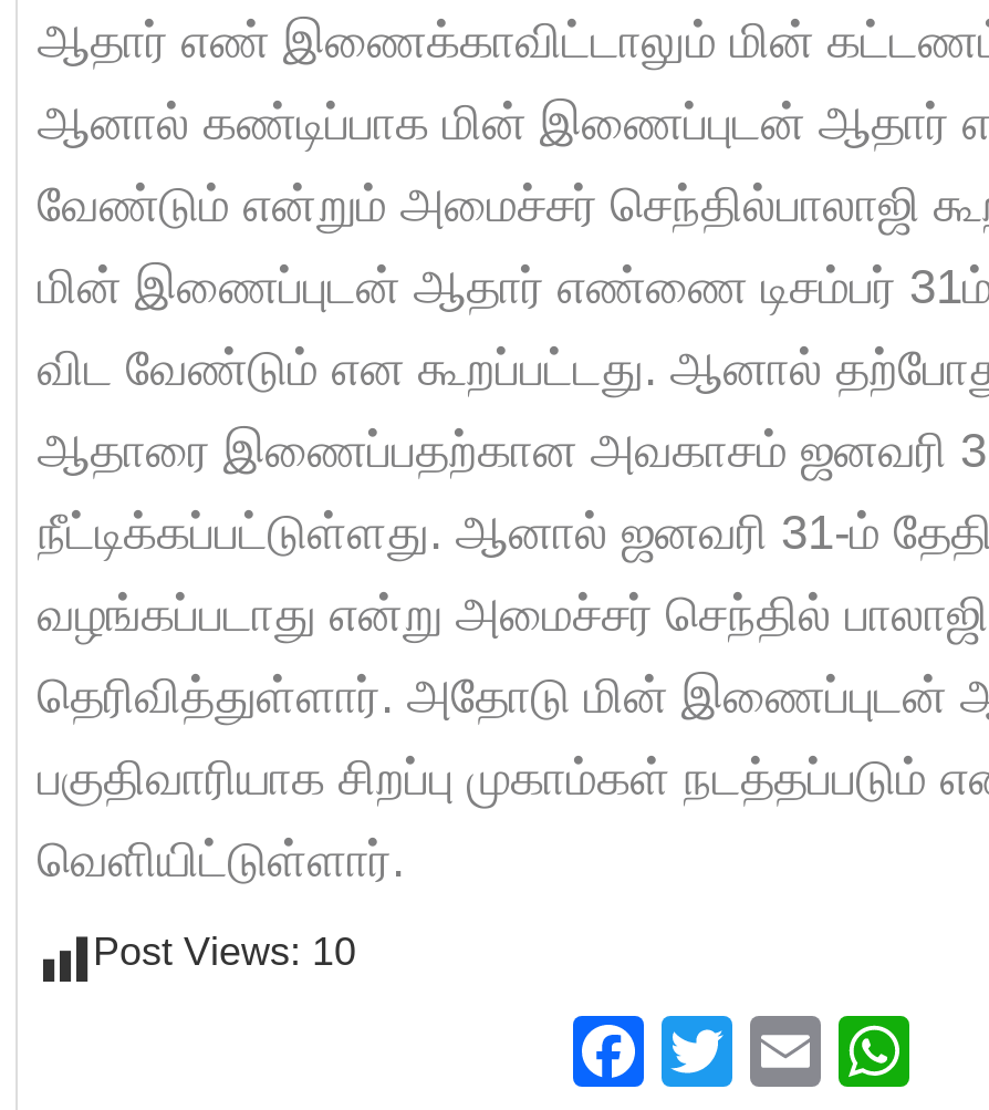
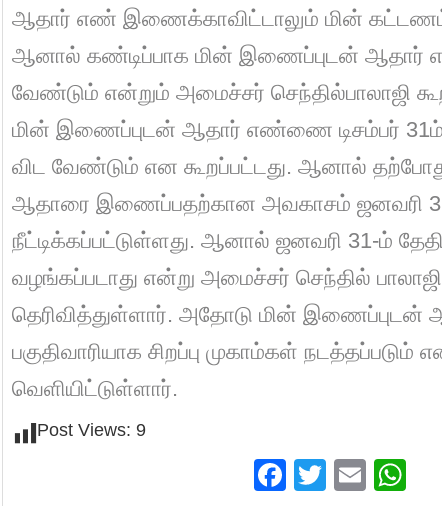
[93,930,356,974] Post Views: 10 -> [37,420,146,440] Post Views: 9

